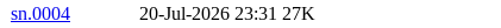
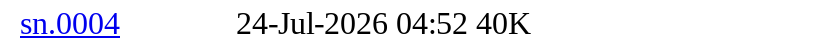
[139,4,315,24] 20-Jul-2026 23:31 27K -> [236,7,532,41] 24-Jul-2026 04:52 40K

